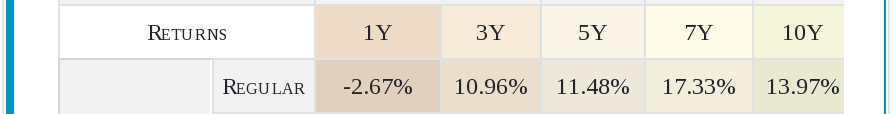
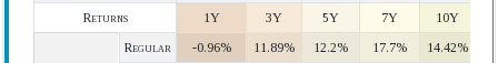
[343,72,413,100] -2.67% -> [192,40,231,55] -0.96%
[454,72,528,100] 10.96% -> [253,40,295,55] 11.89%
[556,72,630,100] 11.48% -> [313,40,348,55] 12.2%
[662,72,736,100] 17.33% -> [372,40,407,55] 17.7%
[766,72,840,100] 13.97% -> [427,40,468,55] 14.42%

